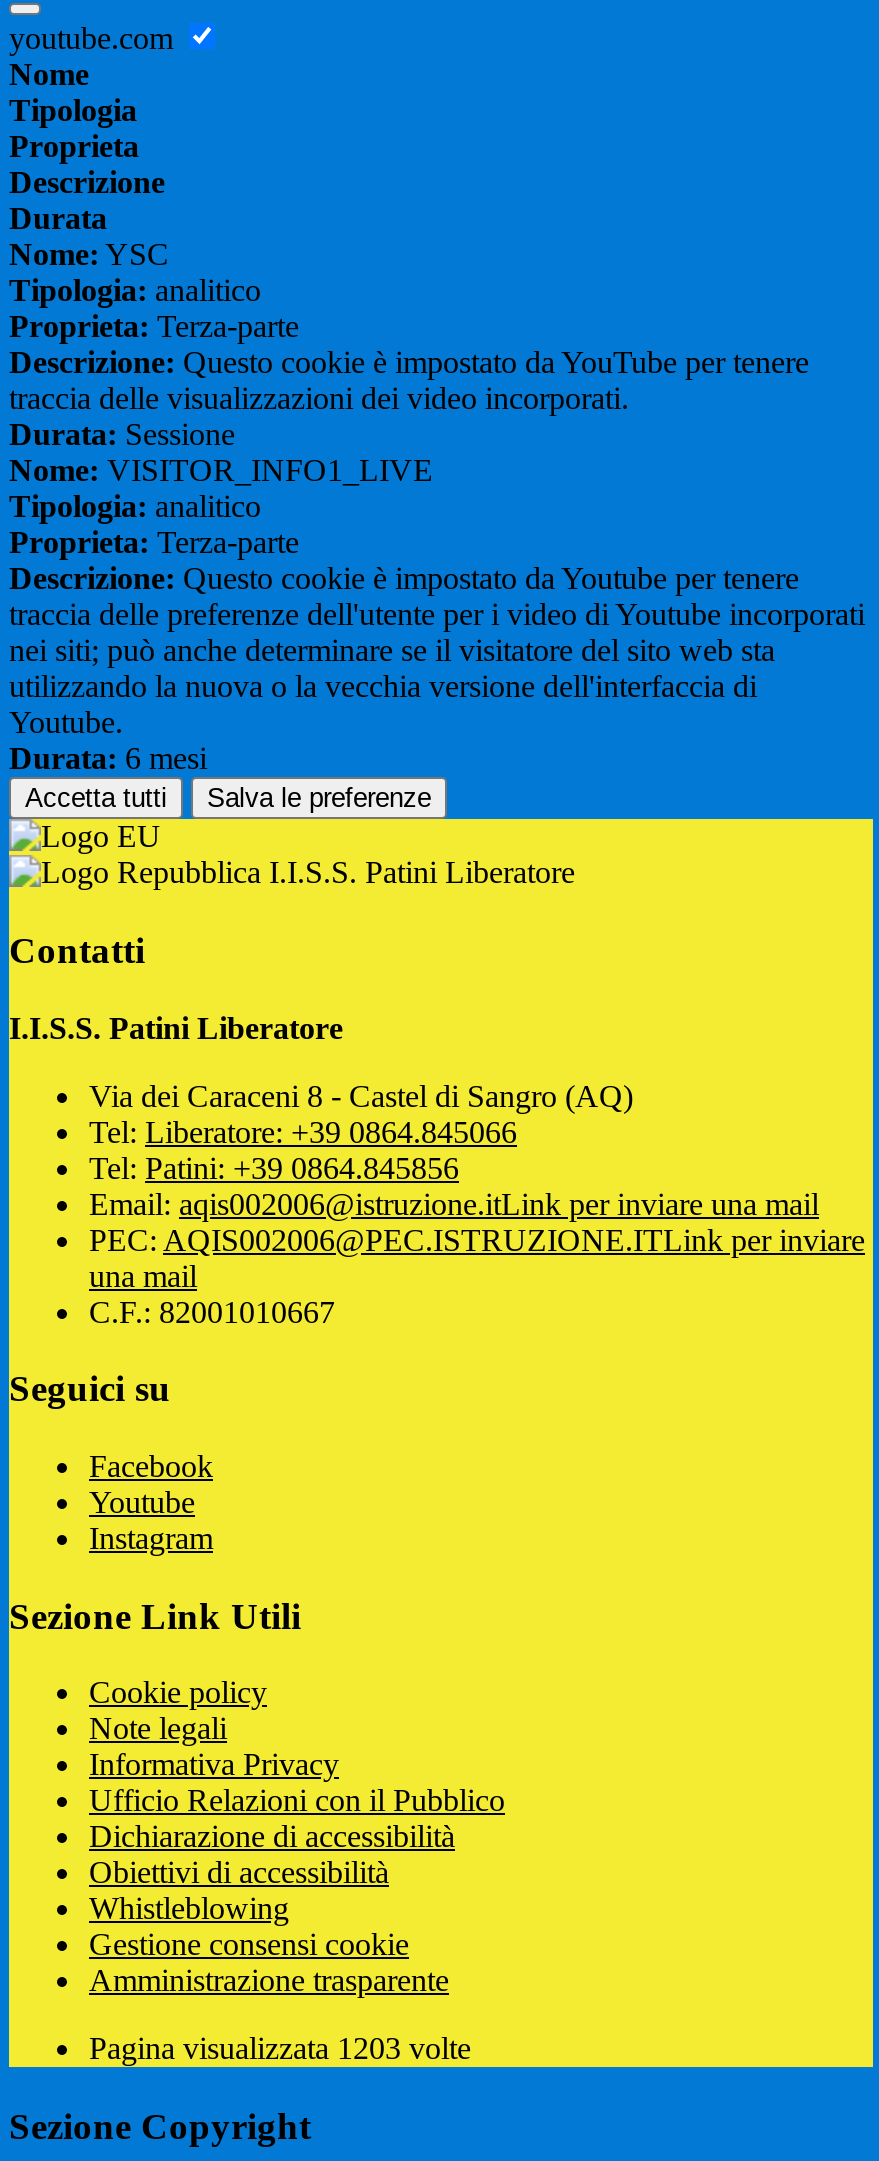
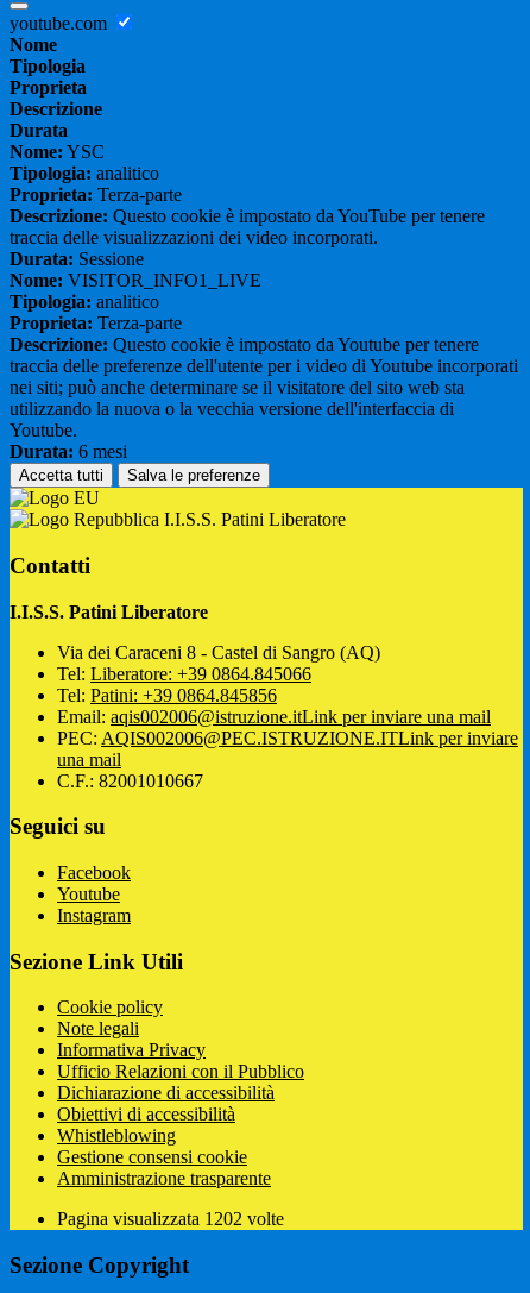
[89,2032,471,2066] Pagina visualizzata 1203 volte -> [57,1209,284,1229] Pagina visualizzata 1202 volte

